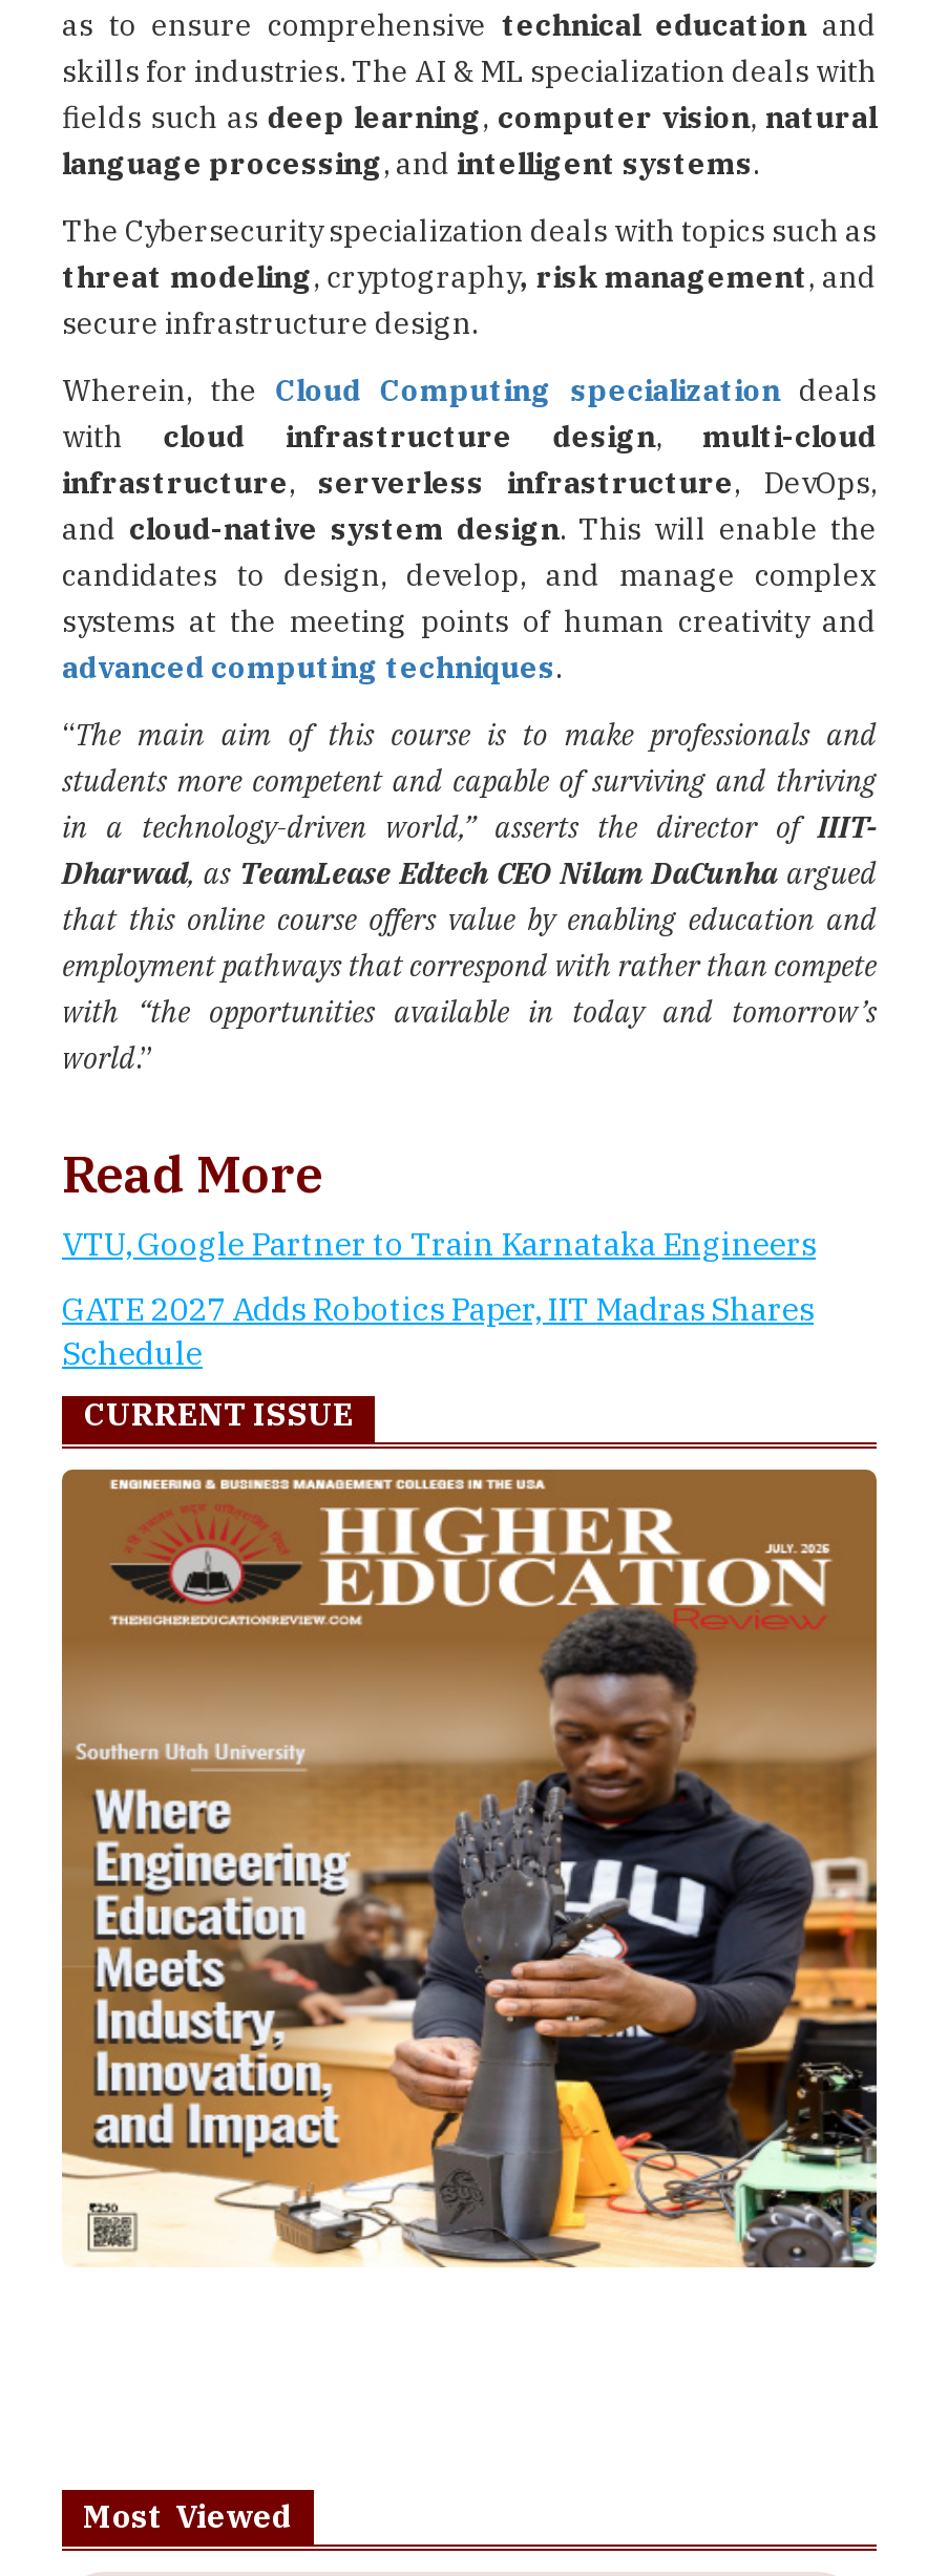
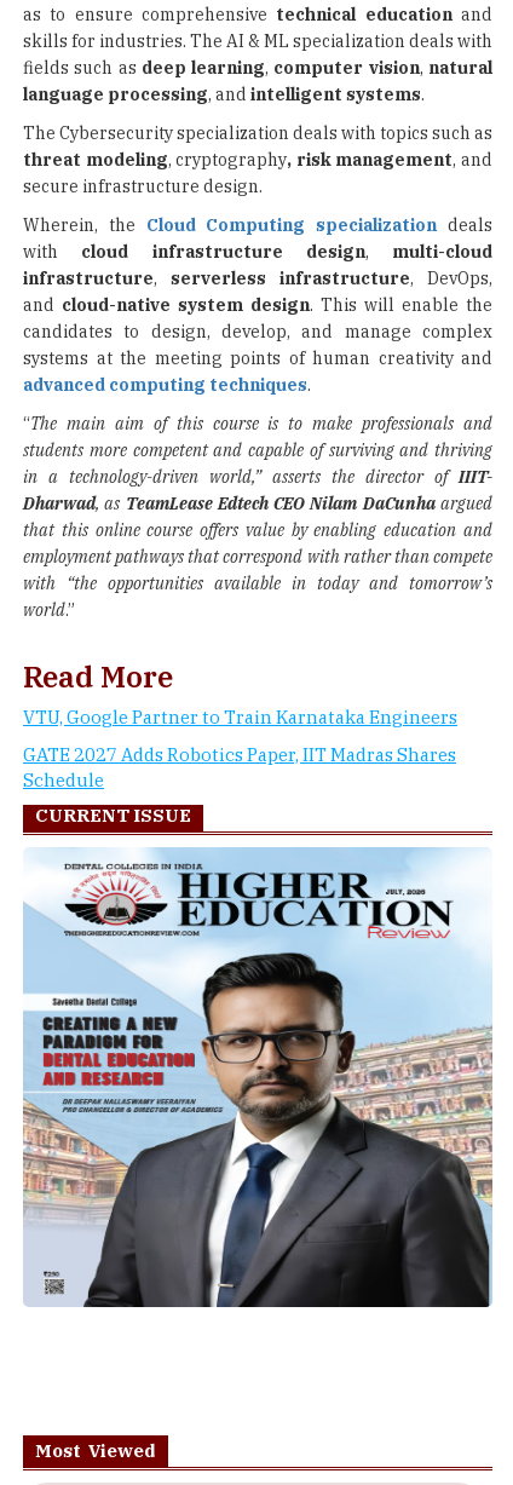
[60,1468,879,2269] [image] -> [23,847,492,1308] [image]

